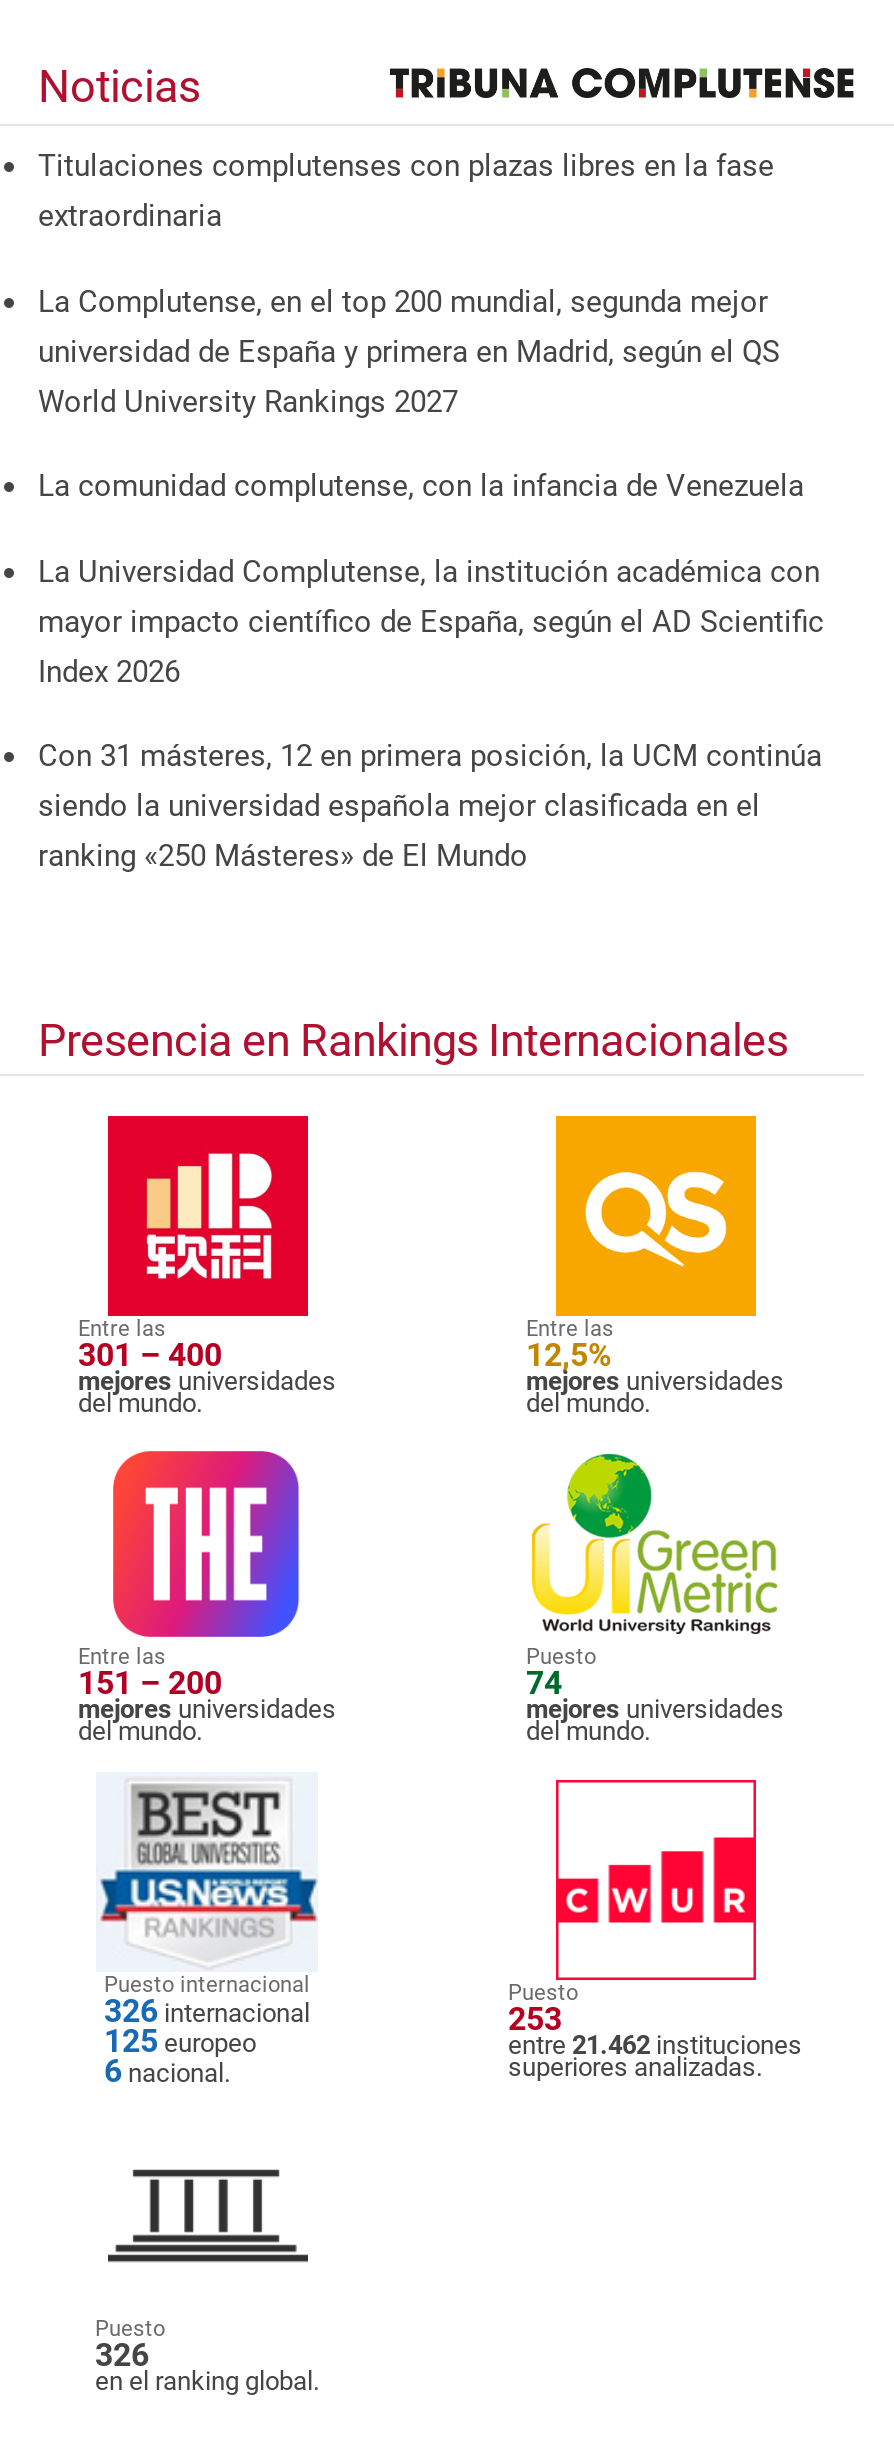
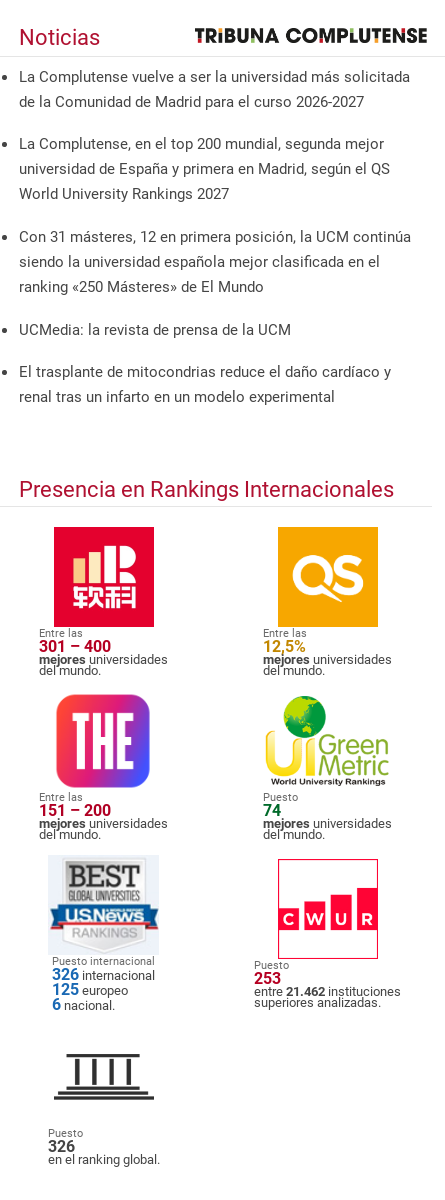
[38,148,774,234] Titulaciones complutenses con plazas libres en la fase | extraordinaria -> [19,68,410,111] La Complutense vuelve a ser la universidad más solicitada | de la Comunidad de Madrid para el curso 2026-2027
[38,468,824,689] La comunidad complutense, con la infancia de Venezuela | La Universidad Complutense, la institución académica con | mayor impacto científico de España, según el AD Scientific | Index 2026 -> none
moved [38,738,822,874] -> [19,228,411,296]: Con 31 másteres, 12 en primera posición, la UCM continúa | siendo la universidad española mejor clasificada en el | ranking «250 Másteres» de El Mundo
none -> [19,321,391,406] UCMedia: la revista de prensa de la UCM | El trasplante de mitocondrias reduce el daño cardíaco y | renal tras un infarto en un modelo experimental

